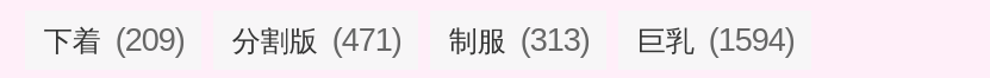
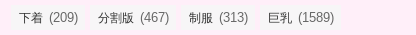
[232,23,401,59] 分割版 (471) -> [98,10,169,25] 分割版 (467)
[637,23,794,59] 巨乳 (1594) -> [268,10,334,25] 巨乳 (1589)

